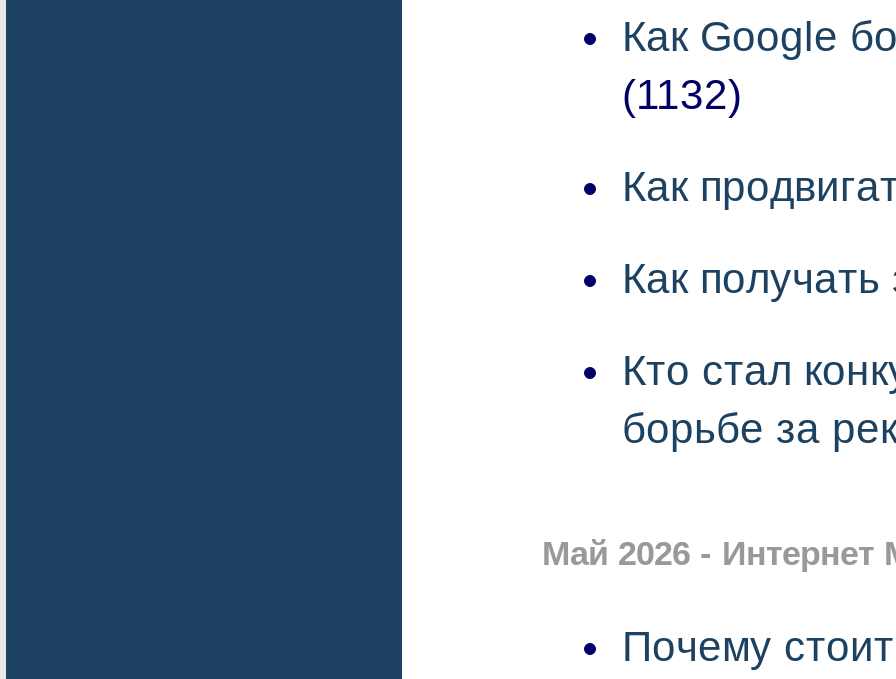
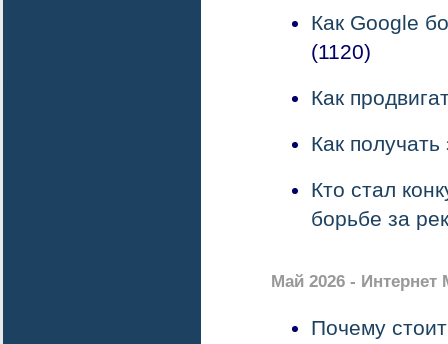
[622,71,742,117] (1132) -> [311,40,371,63] (1120)

